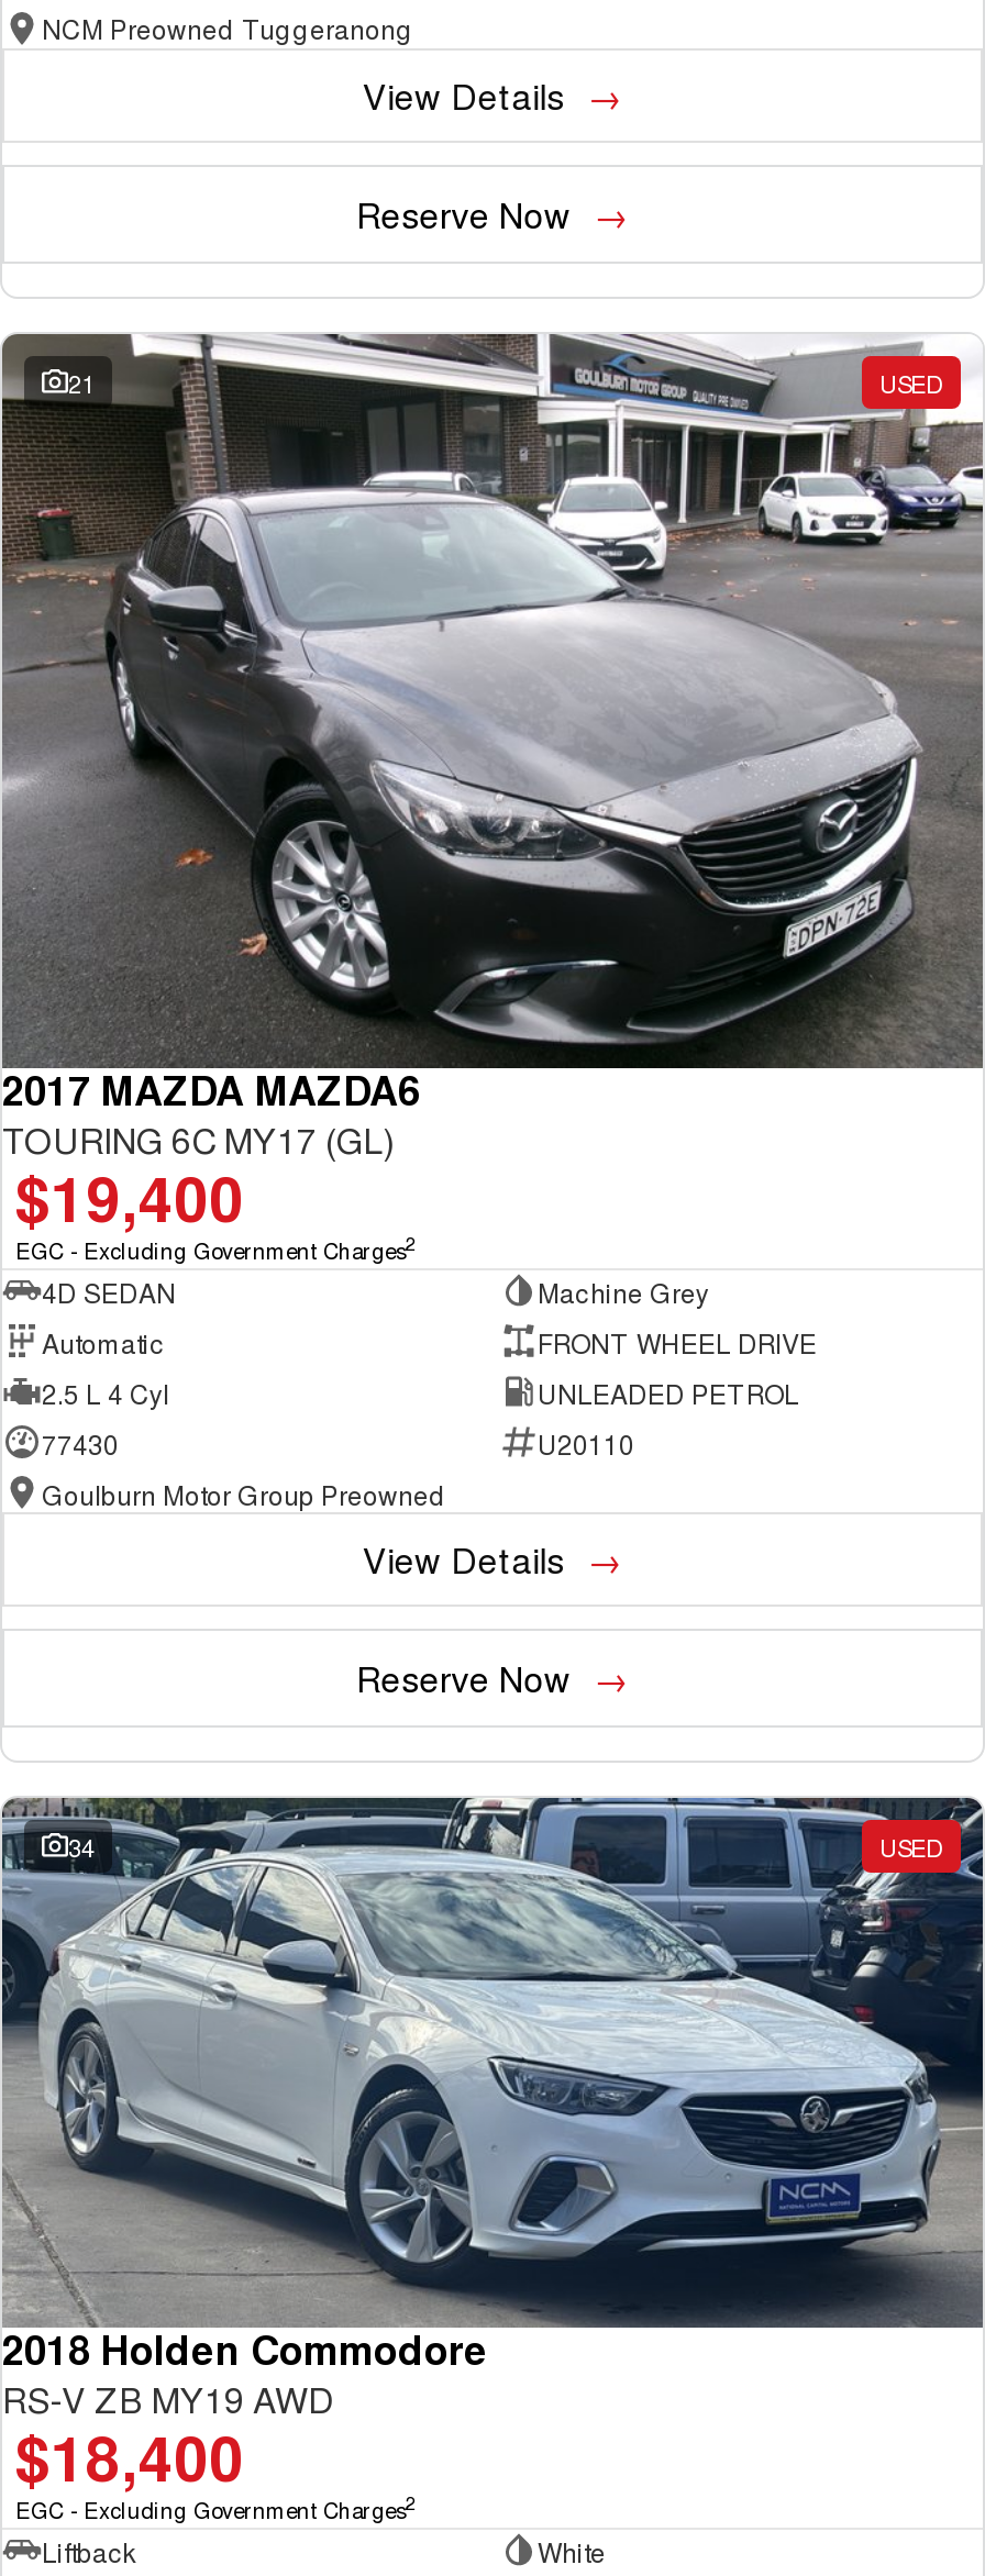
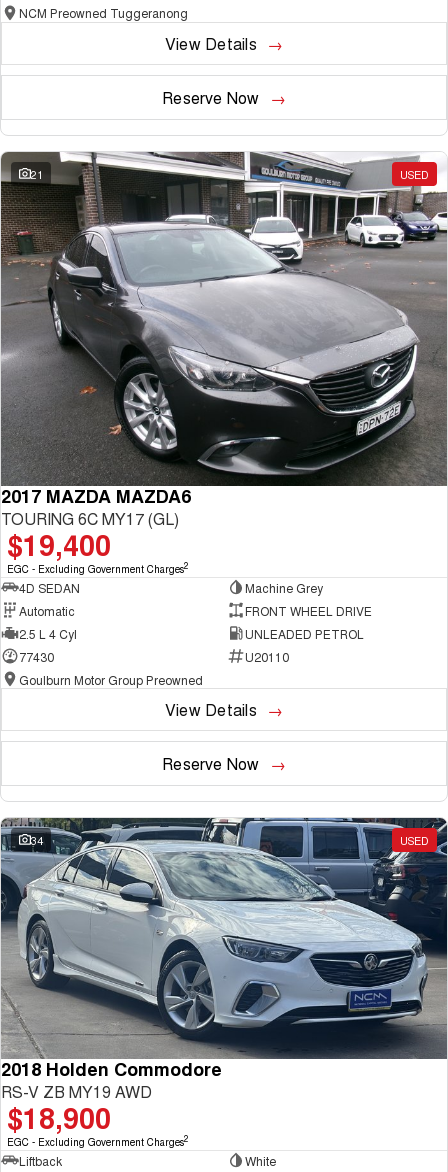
[15,2411,244,2501] $18,400 -> [7,1097,111,1138] $18,900

